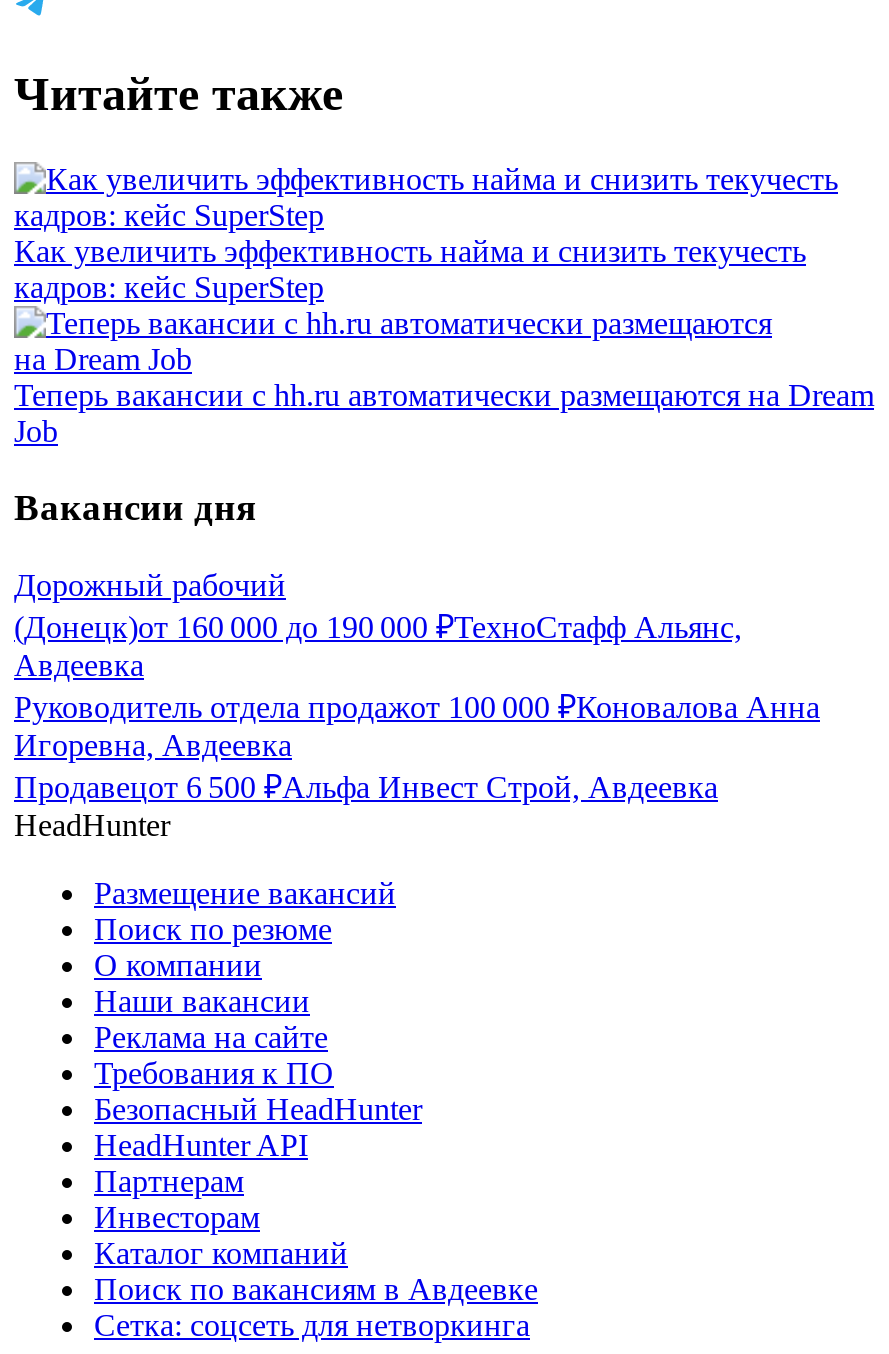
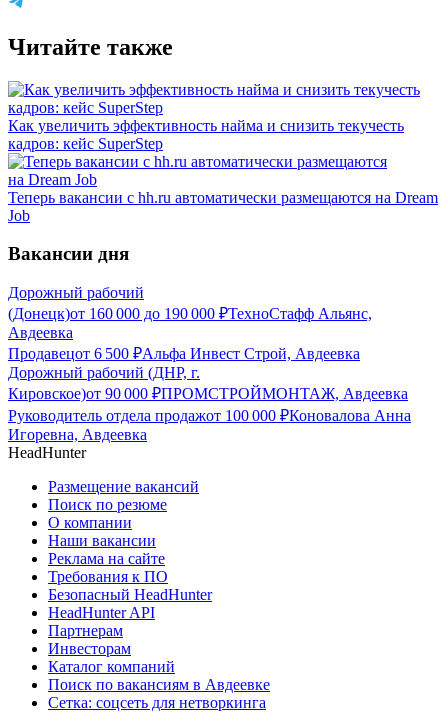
none -> [8,364,408,402] Дорожный рабочий (ДНР, г. | Кировское)от 90 000 ₽ПРОМСТРОЙМОНТАЖ, Авдеевка
moved [14,690,820,762] -> [8,407,411,443]: Руководитель отдела продажот 100 000 ₽Коновалова Анна | Игоревна, Авдеевка
moved [14,770,718,804] -> [8,345,360,362]: Продавецот 6 500 ₽Альфа Инвест Строй, Авдеевка

